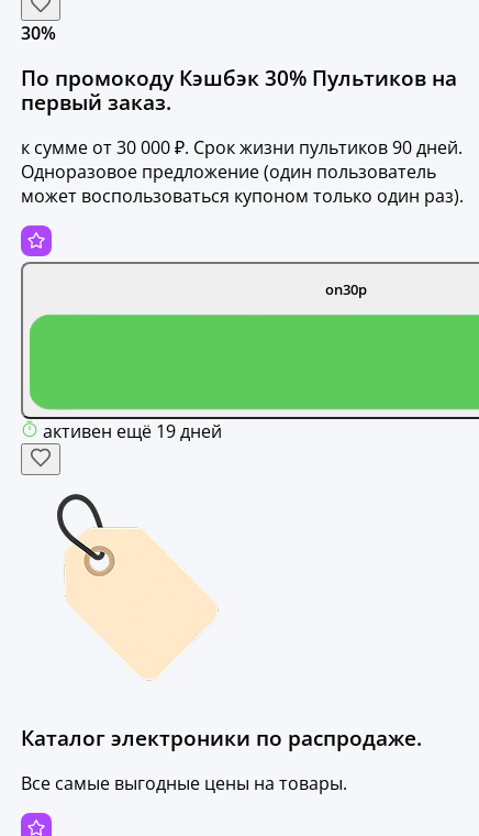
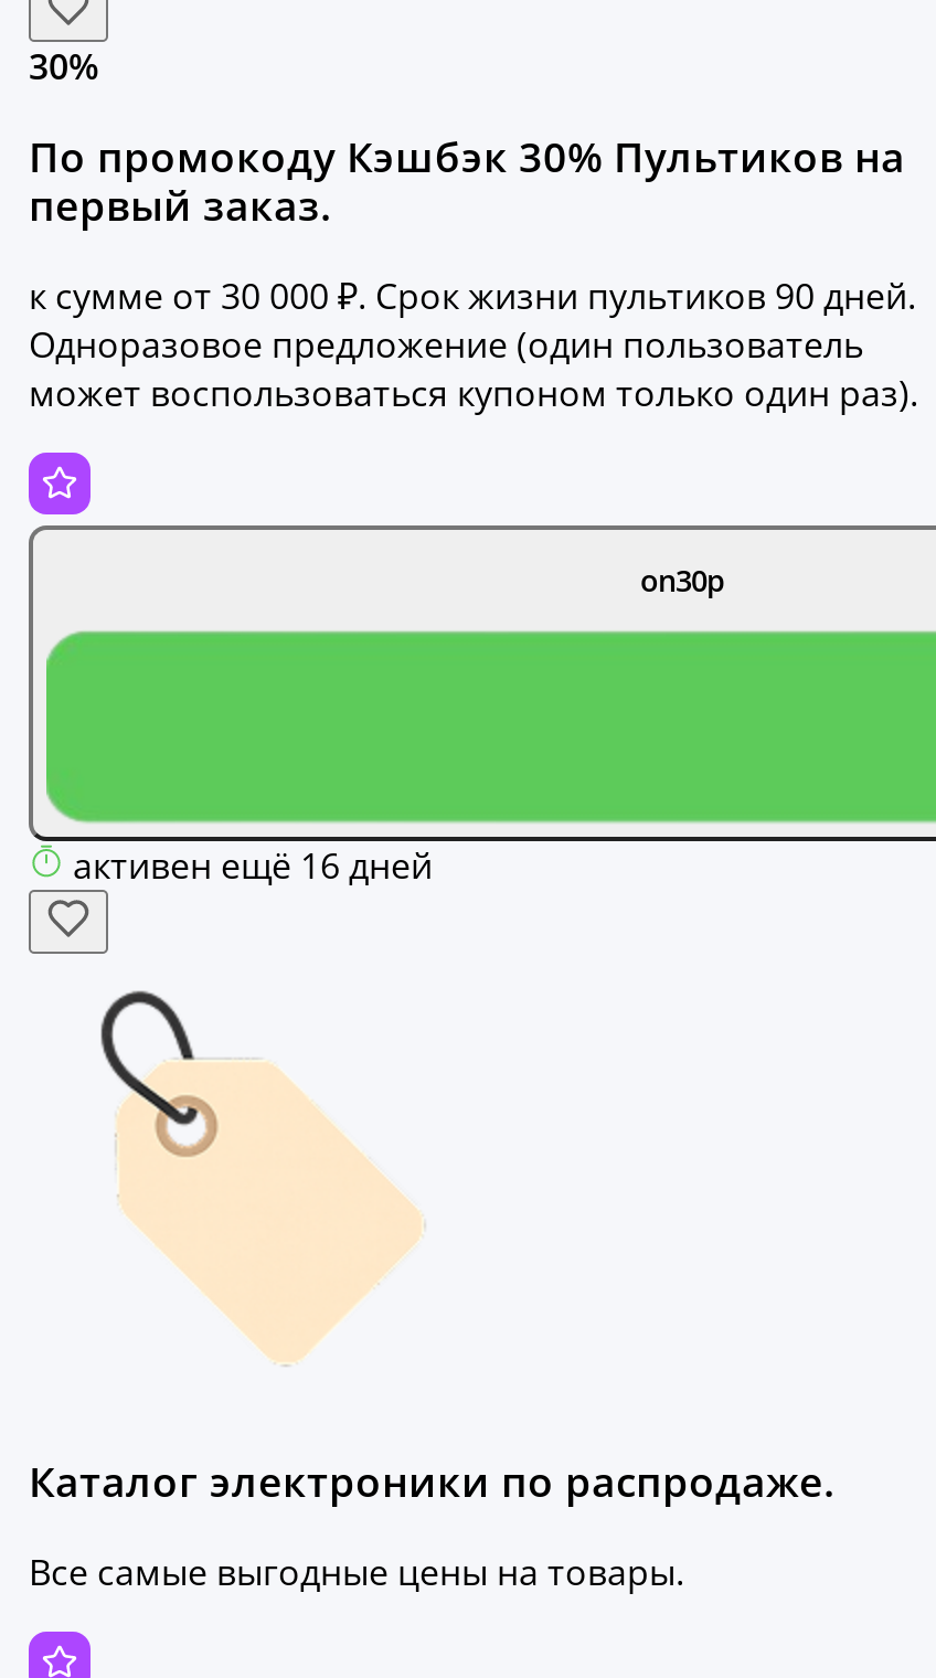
[43,419,222,444] активен ещё 19 дней -> [73,842,433,890] активен ещё 16 дней

